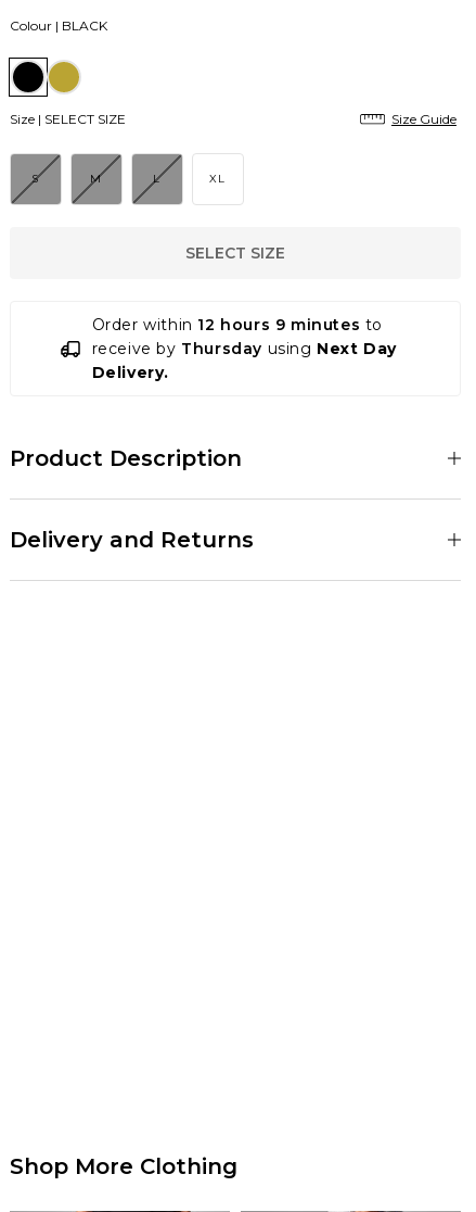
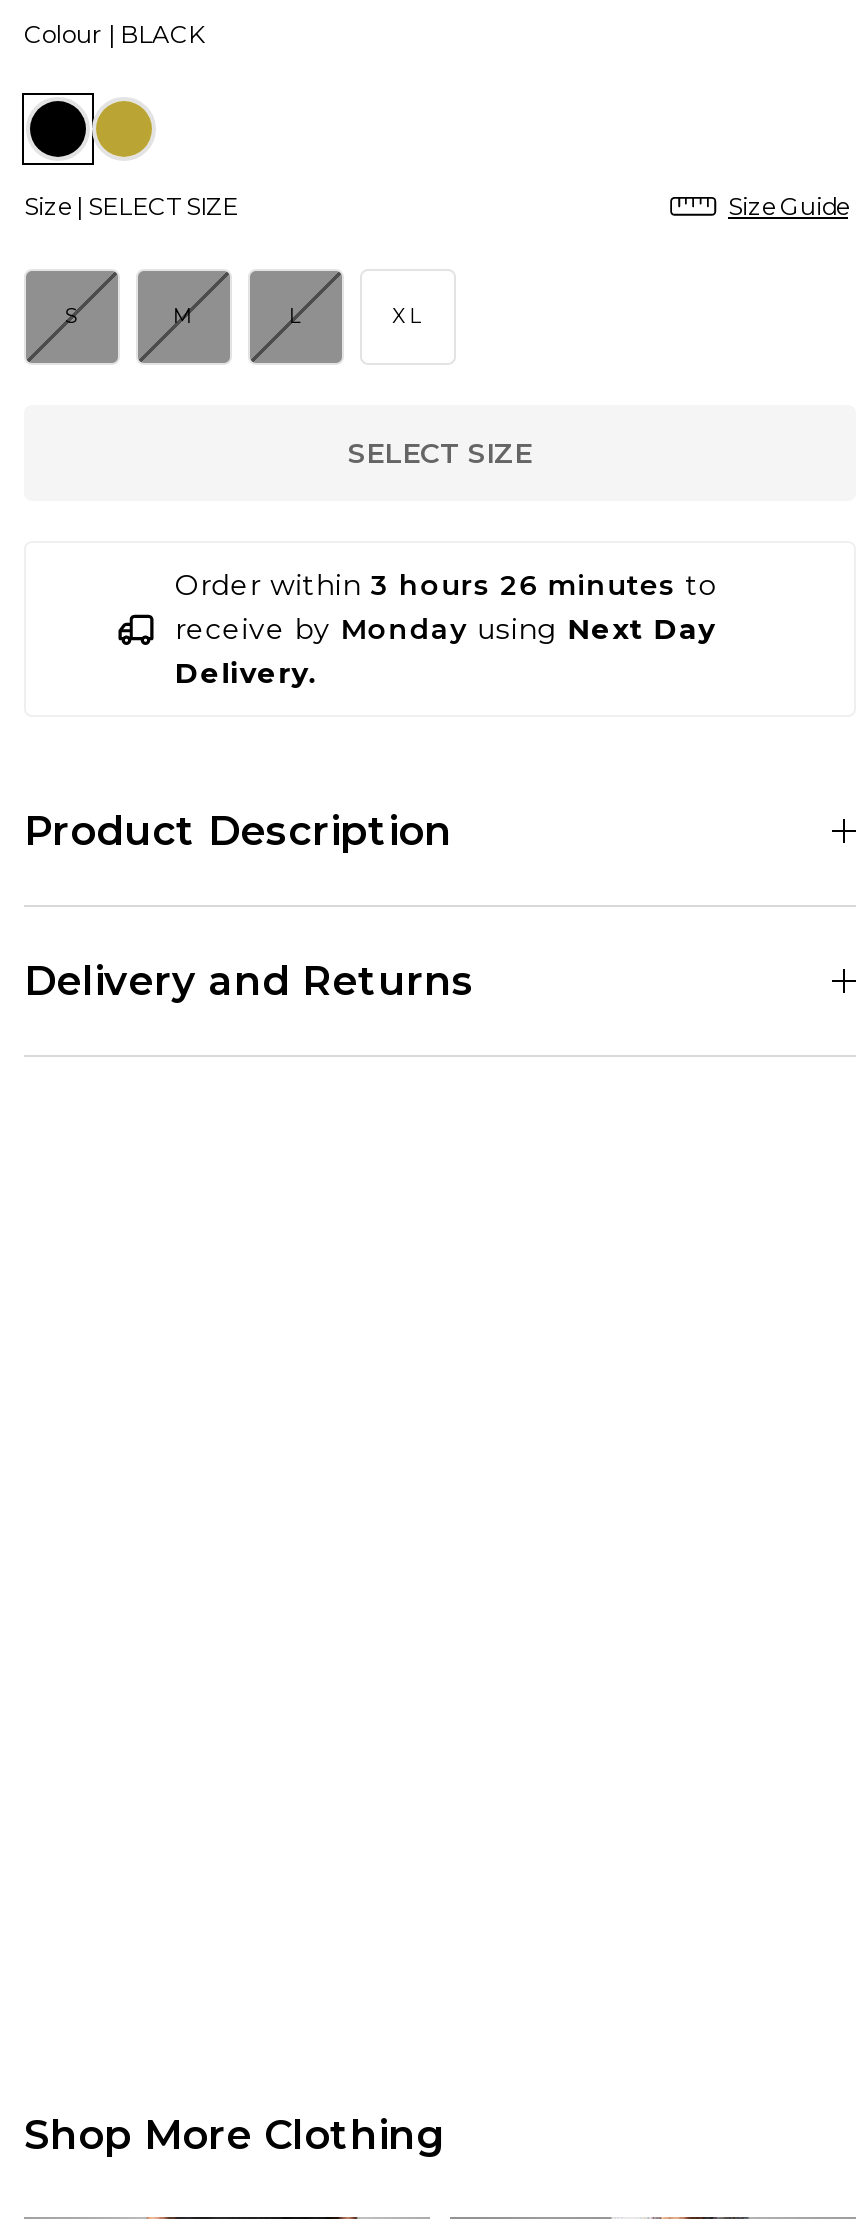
[92,315,383,334] Order within 12 hours 9 minutes to -> [175,566,718,602] Order within 3 hours 26 minutes to
[92,339,397,358] receive by Thursday using Next Day -> [175,610,715,646] receive by Monday using Next Day

